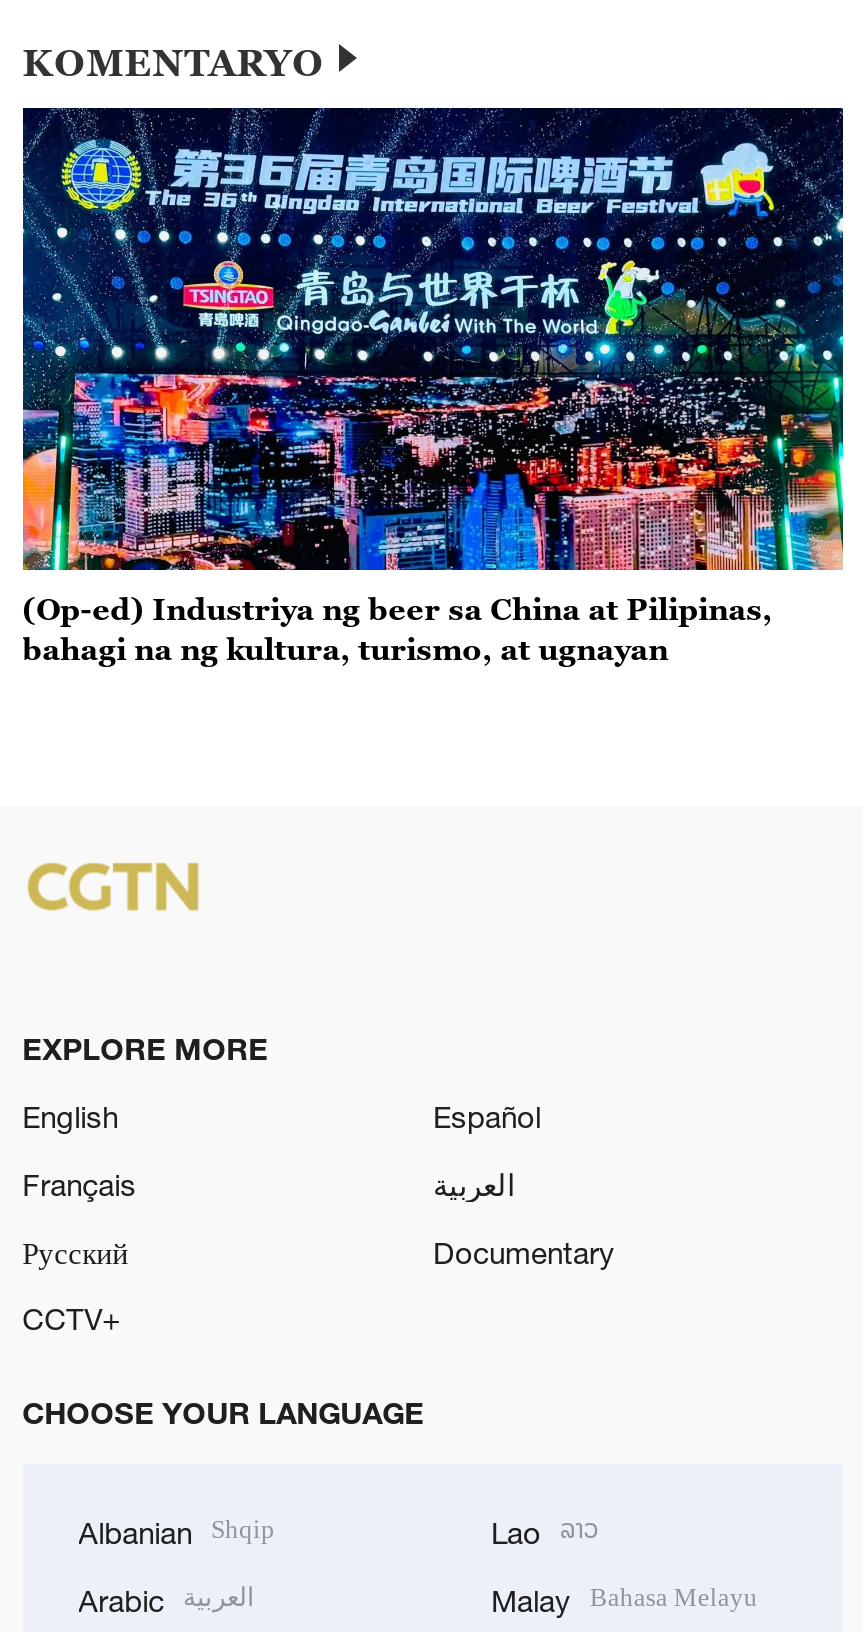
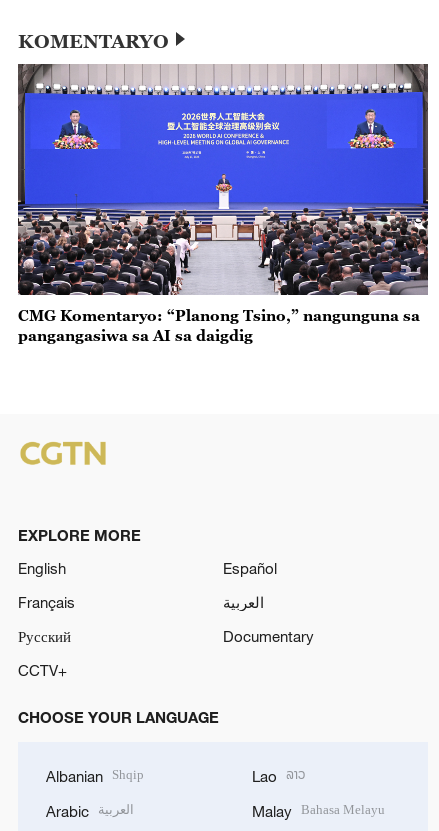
[21,107,845,666] [image] | (Op-ed) Industriya ng beer sa China at Pilipinas, | bahagi na ng kultura, turismo, at ugnayan -> [17,64,429,344] [image] | CMG Komentaryo: “Planong Tsino,” nangunguna sa | pangangasiwa sa AI sa daigdig

